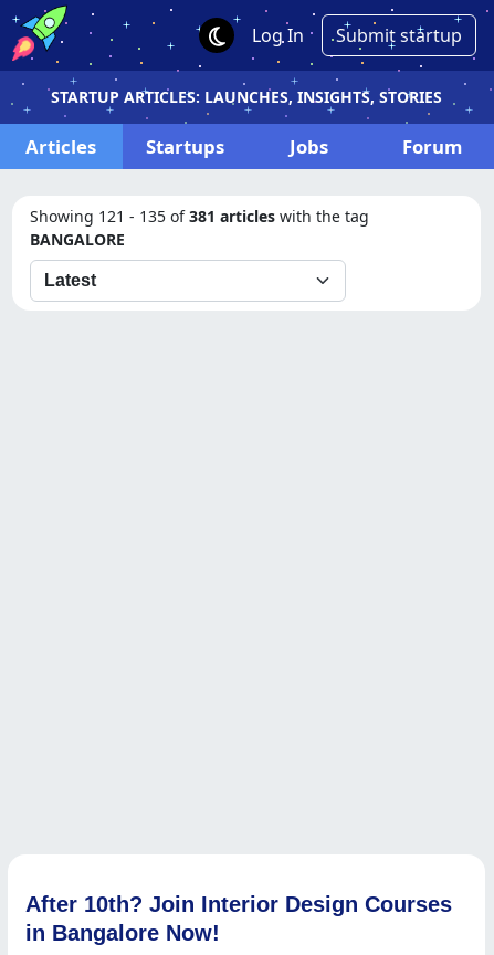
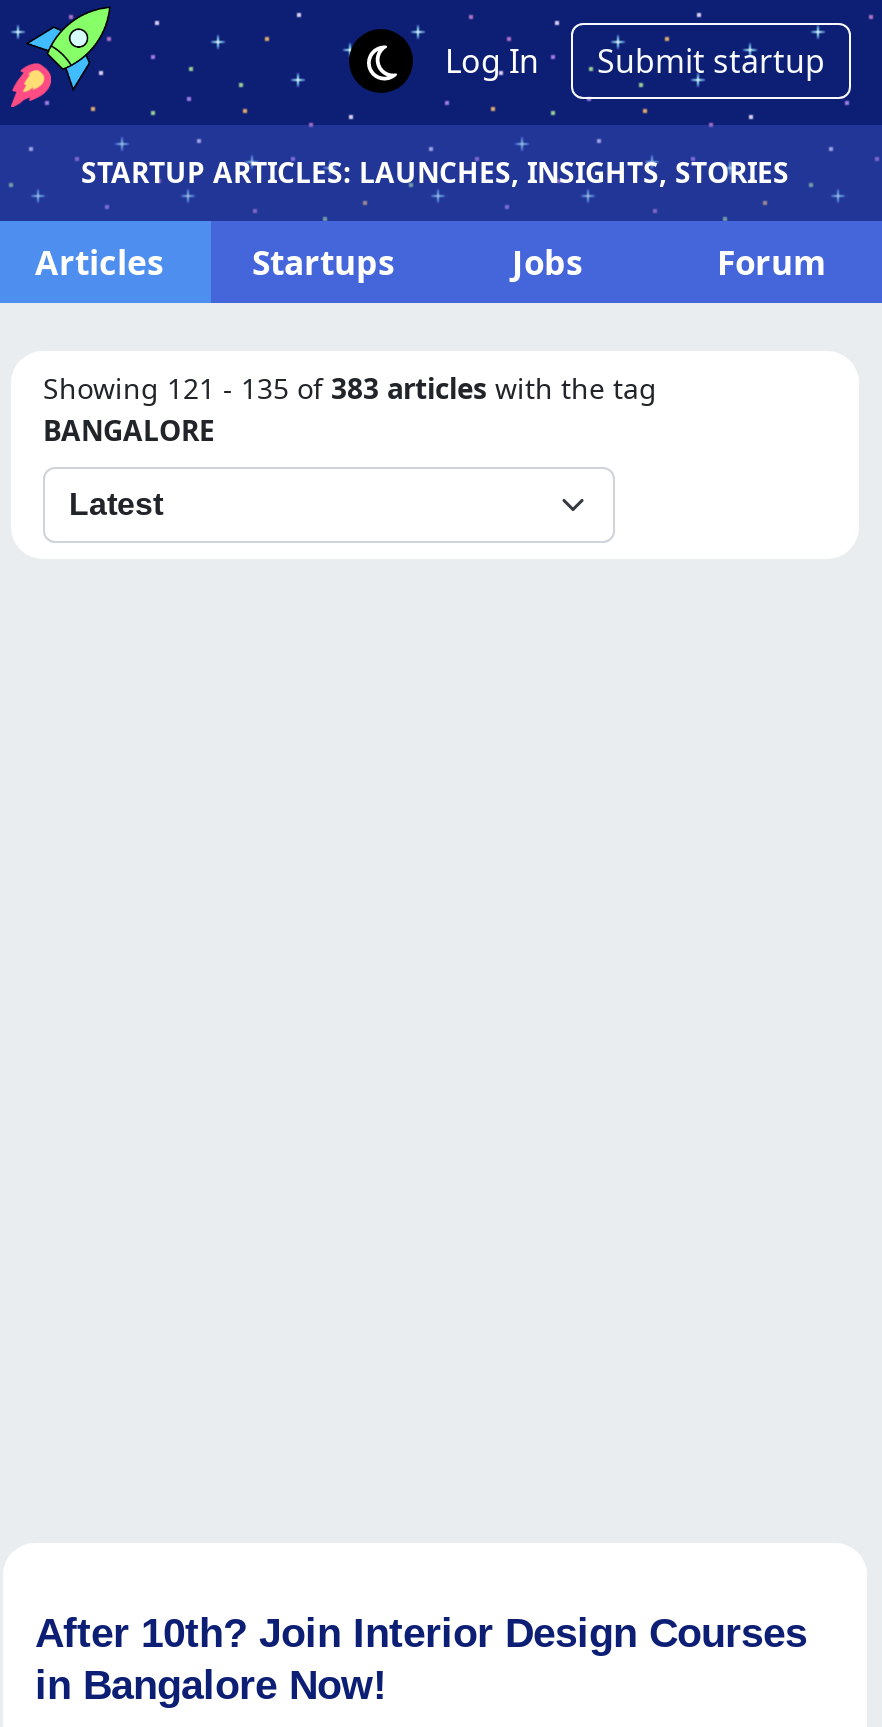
[30,206,369,227] Showing 121 - 135 of 381 articles with the tag -> [43,369,657,407] Showing 121 - 135 of 383 articles with the tag

